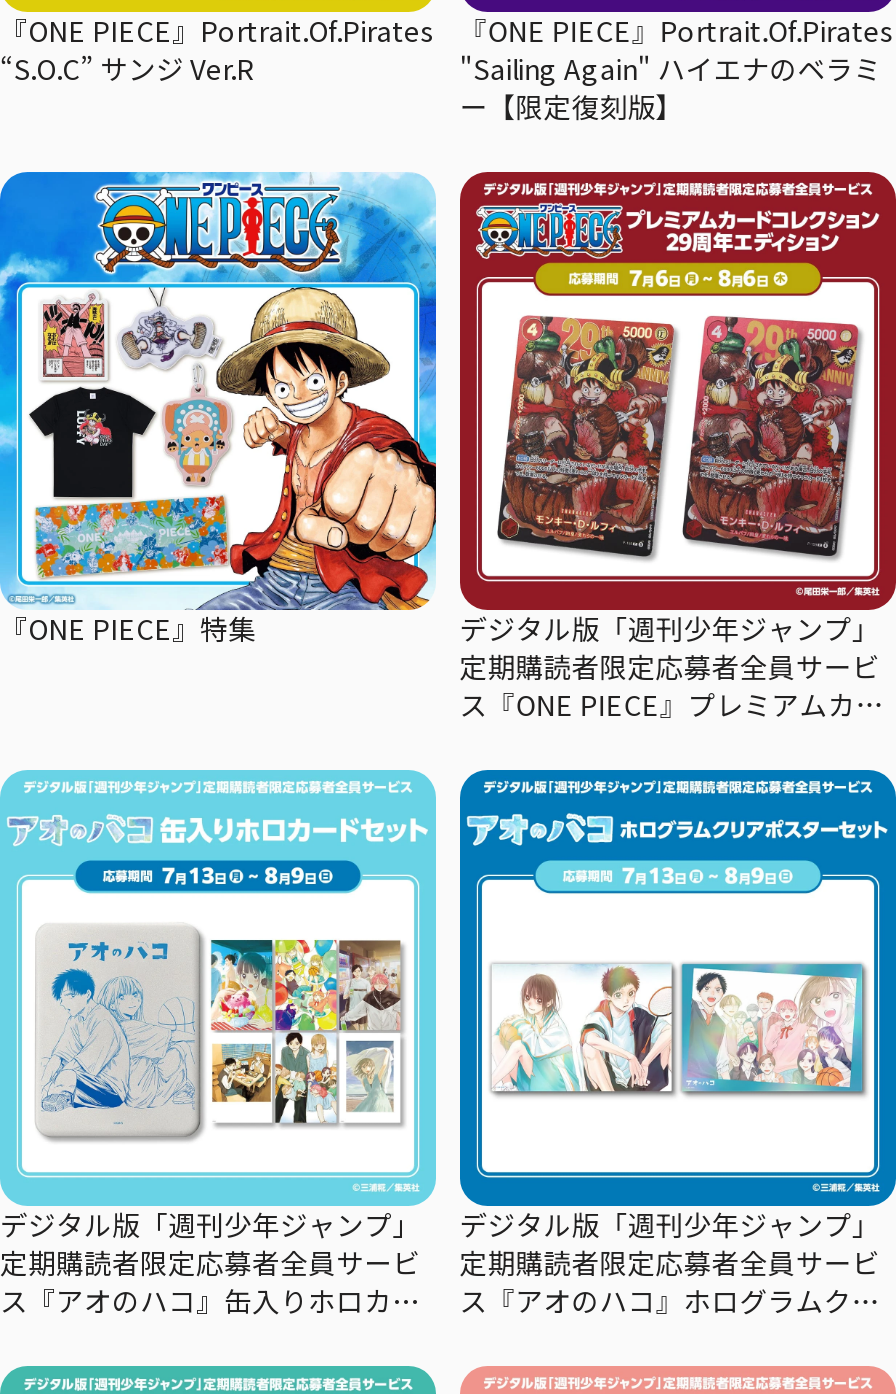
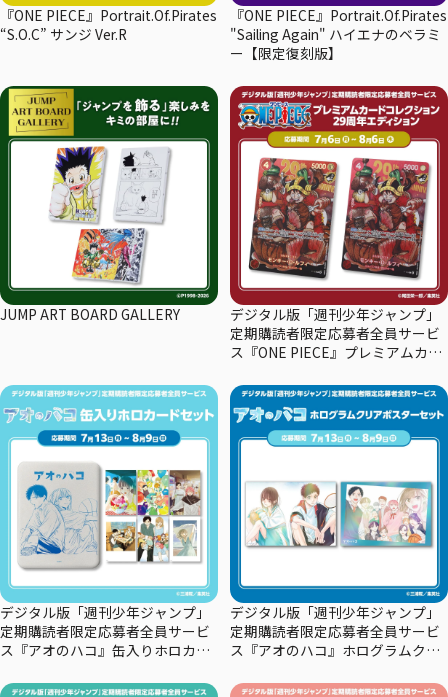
[0,170,438,647] [image] | 『ONE PIECE』特集 -> [0,85,219,324] [image] | JUMP ART BOARD GALLERY

